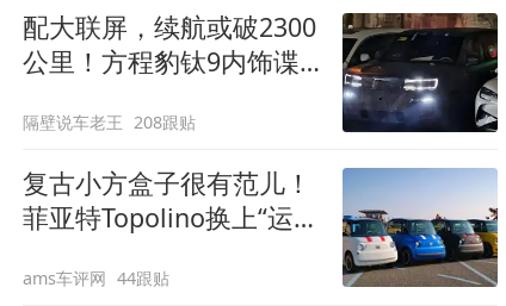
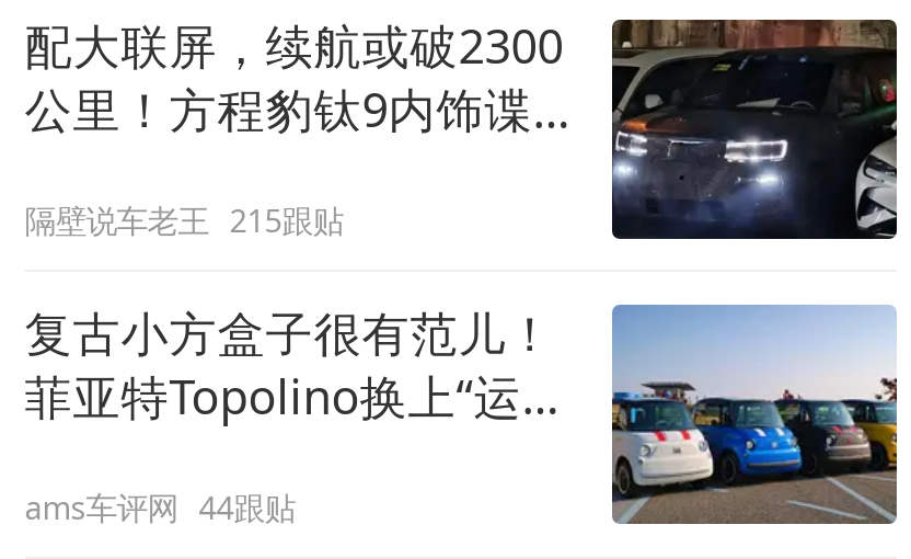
[22,111,196,133] 隔壁说车老王 208跟贴 -> [25,199,343,241] 隔壁说车老王 215跟贴

